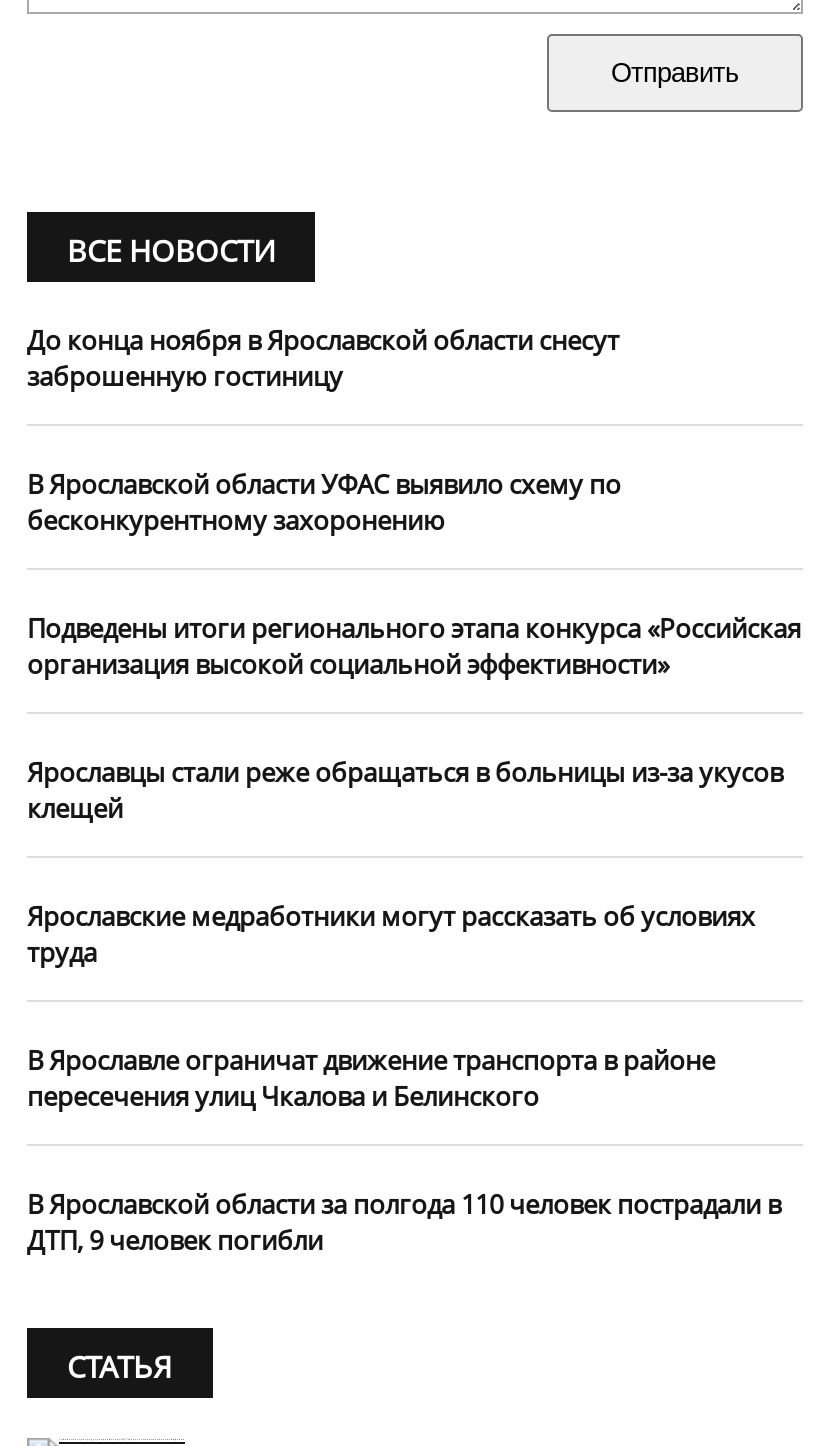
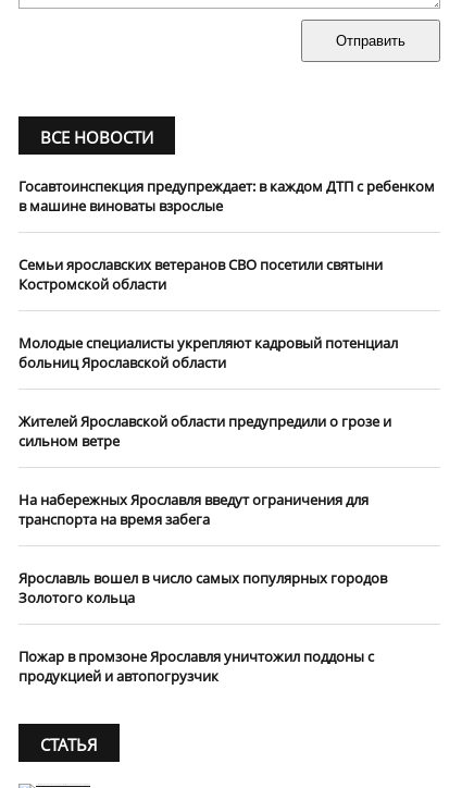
[27,321,619,393] До конца ноября в Ярославской области снесут | заброшенную гостиницу -> [18,176,435,215] Госавтоинспекция предупреждает: в каждом ДТП с ребенком | в машине виноваты взрослые
[27,465,621,537] В Ярославской области УФАС выявило схему по | бесконкурентному захоронению -> [18,254,383,293] Семьи ярославских ветеранов СВО посетили святыни | Костромской области
[27,609,801,681] Подведены итоги регионального этапа конкурса «Российская | организация высокой социальной эффективности» -> [18,333,398,372] Молодые специалисты укрепляют кадровый потенциал | больниц Ярославской области
[27,753,783,825] Ярославцы стали реже обращаться в больницы из-за укусов | клещей -> [18,411,391,450] Жителей Ярославской области предупредили о грозе и | сильном ветре
[27,897,755,969] Ярославские медработники могут рассказать об условиях | труда -> [18,489,369,529] На набережных Ярославля введут ограничения для | транспорта на время забега
[27,1041,715,1113] В Ярославле ограничат движение транспорта в районе | пересечения улиц Чкалова и Белинского -> [18,568,387,607] Ярославль вошел в число самых популярных городов | Золотого кольца
[27,1185,781,1257] В Ярославской области за полгода 110 человек пострадали в | ДТП, 9 человек погибли -> [18,646,374,685] Пожар в промзоне Ярославля уничтожил поддоны с | продукцией и автопогрузчик

